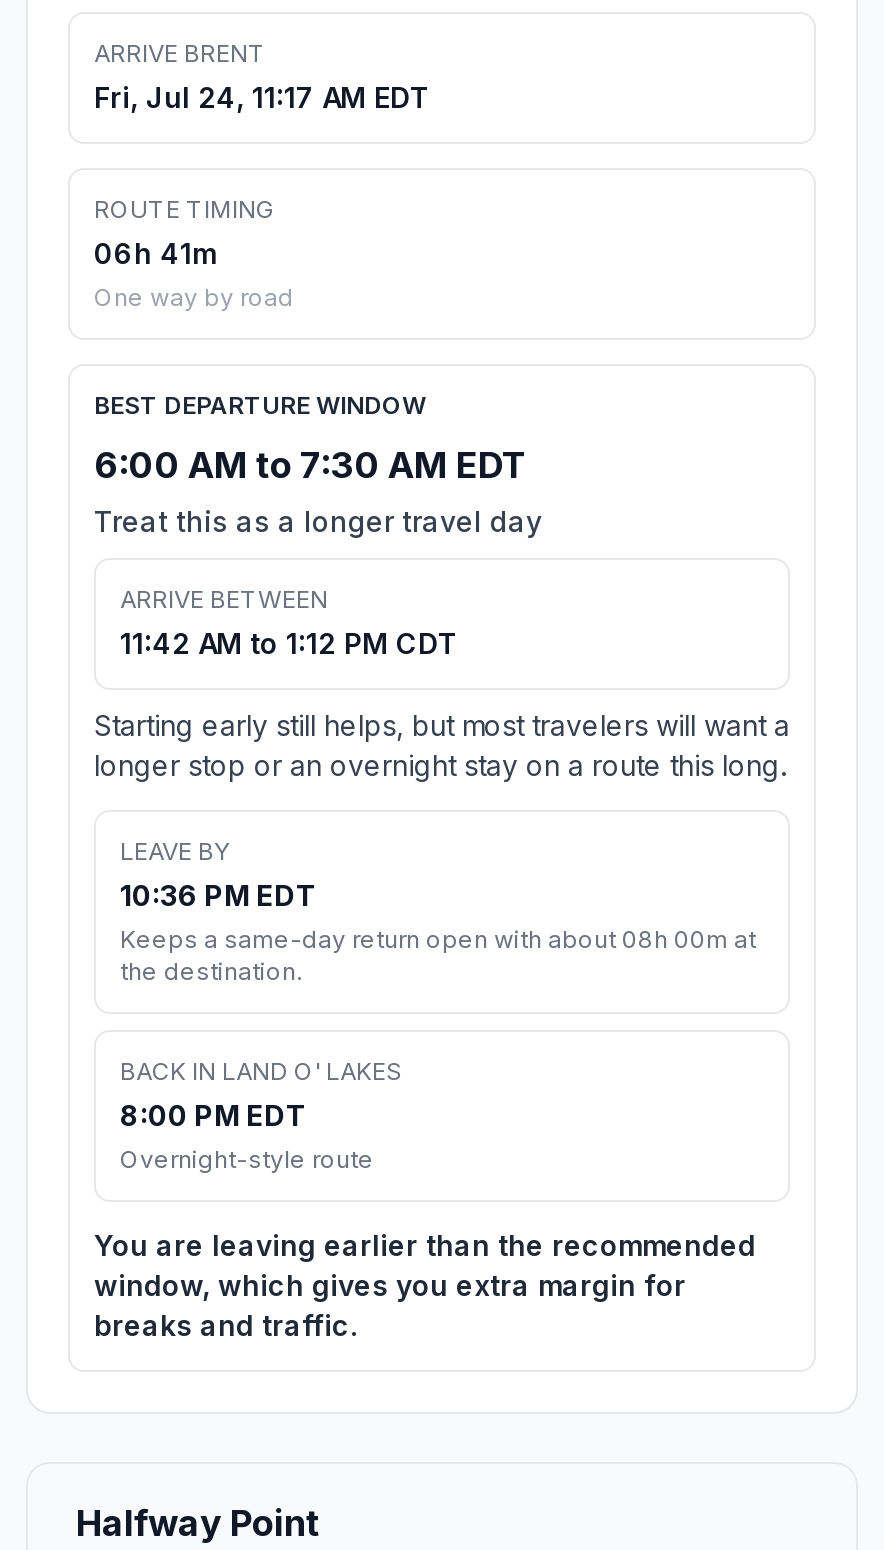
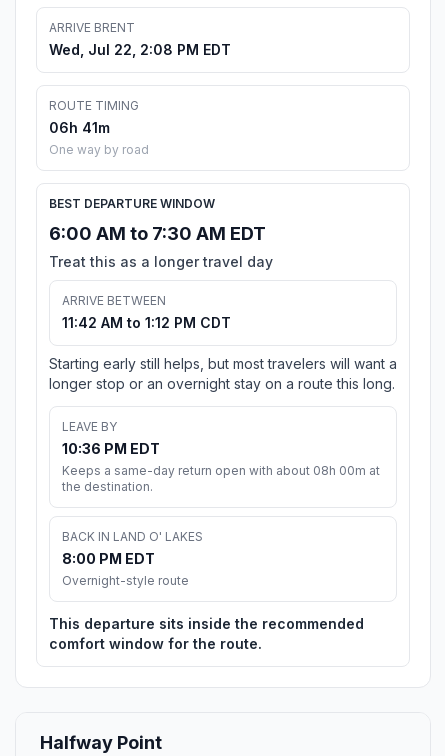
[94,80,430,114] Fri, Jul 24, 11:17 AM EDT -> [49,41,231,58] Wed, Jul 22, 2:08 PM EDT
[94,1228,756,1342] You are leaving earlier than the recommended | window, which gives you extra margin for | breaks and traffic. -> [49,615,364,652] This departure sits inside the recommended | comfort window for the route.

